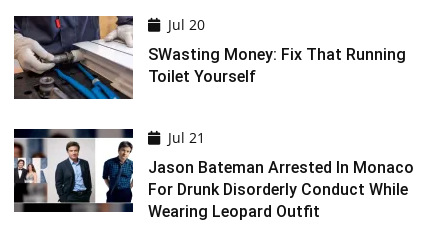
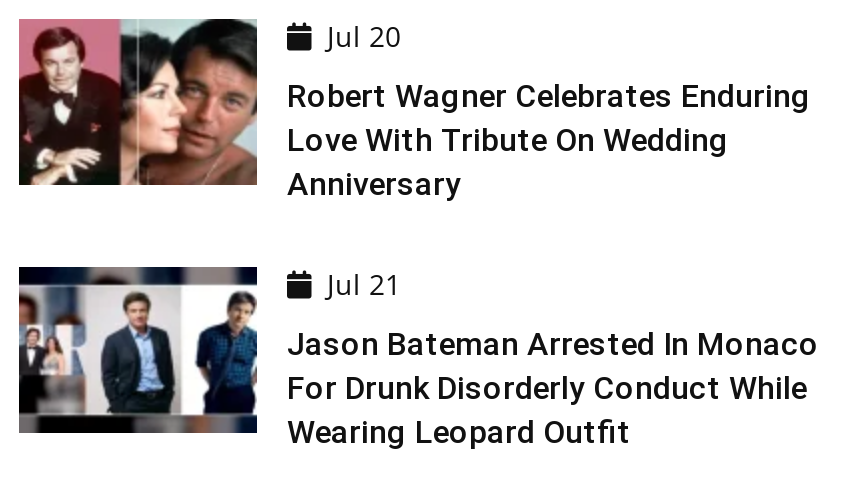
[13,15,406,100] [image] | SWasting Money: Fix That Running | Toilet Yourself -> [19,17,811,203] [image] | Robert Wagner Celebrates Enduring | Love With Tribute On Wedding | Anniversary

